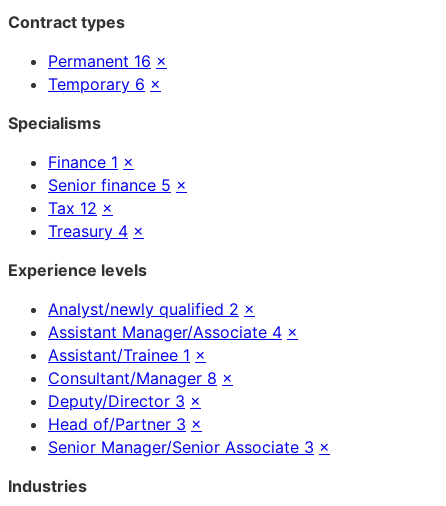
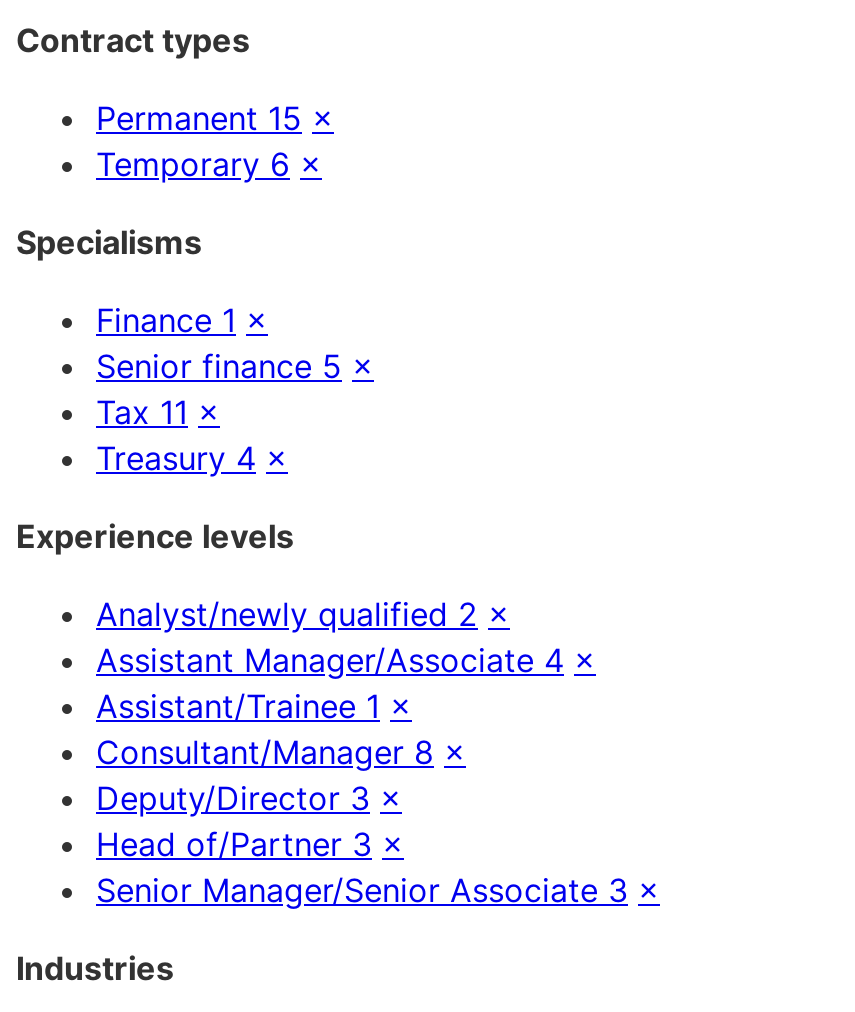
[48,51,167,71] Permanent 16 × -> [96,98,334,138] Permanent 15 ×
[48,198,113,218] Tax 12 × -> [96,392,220,432] Tax 11 ×

